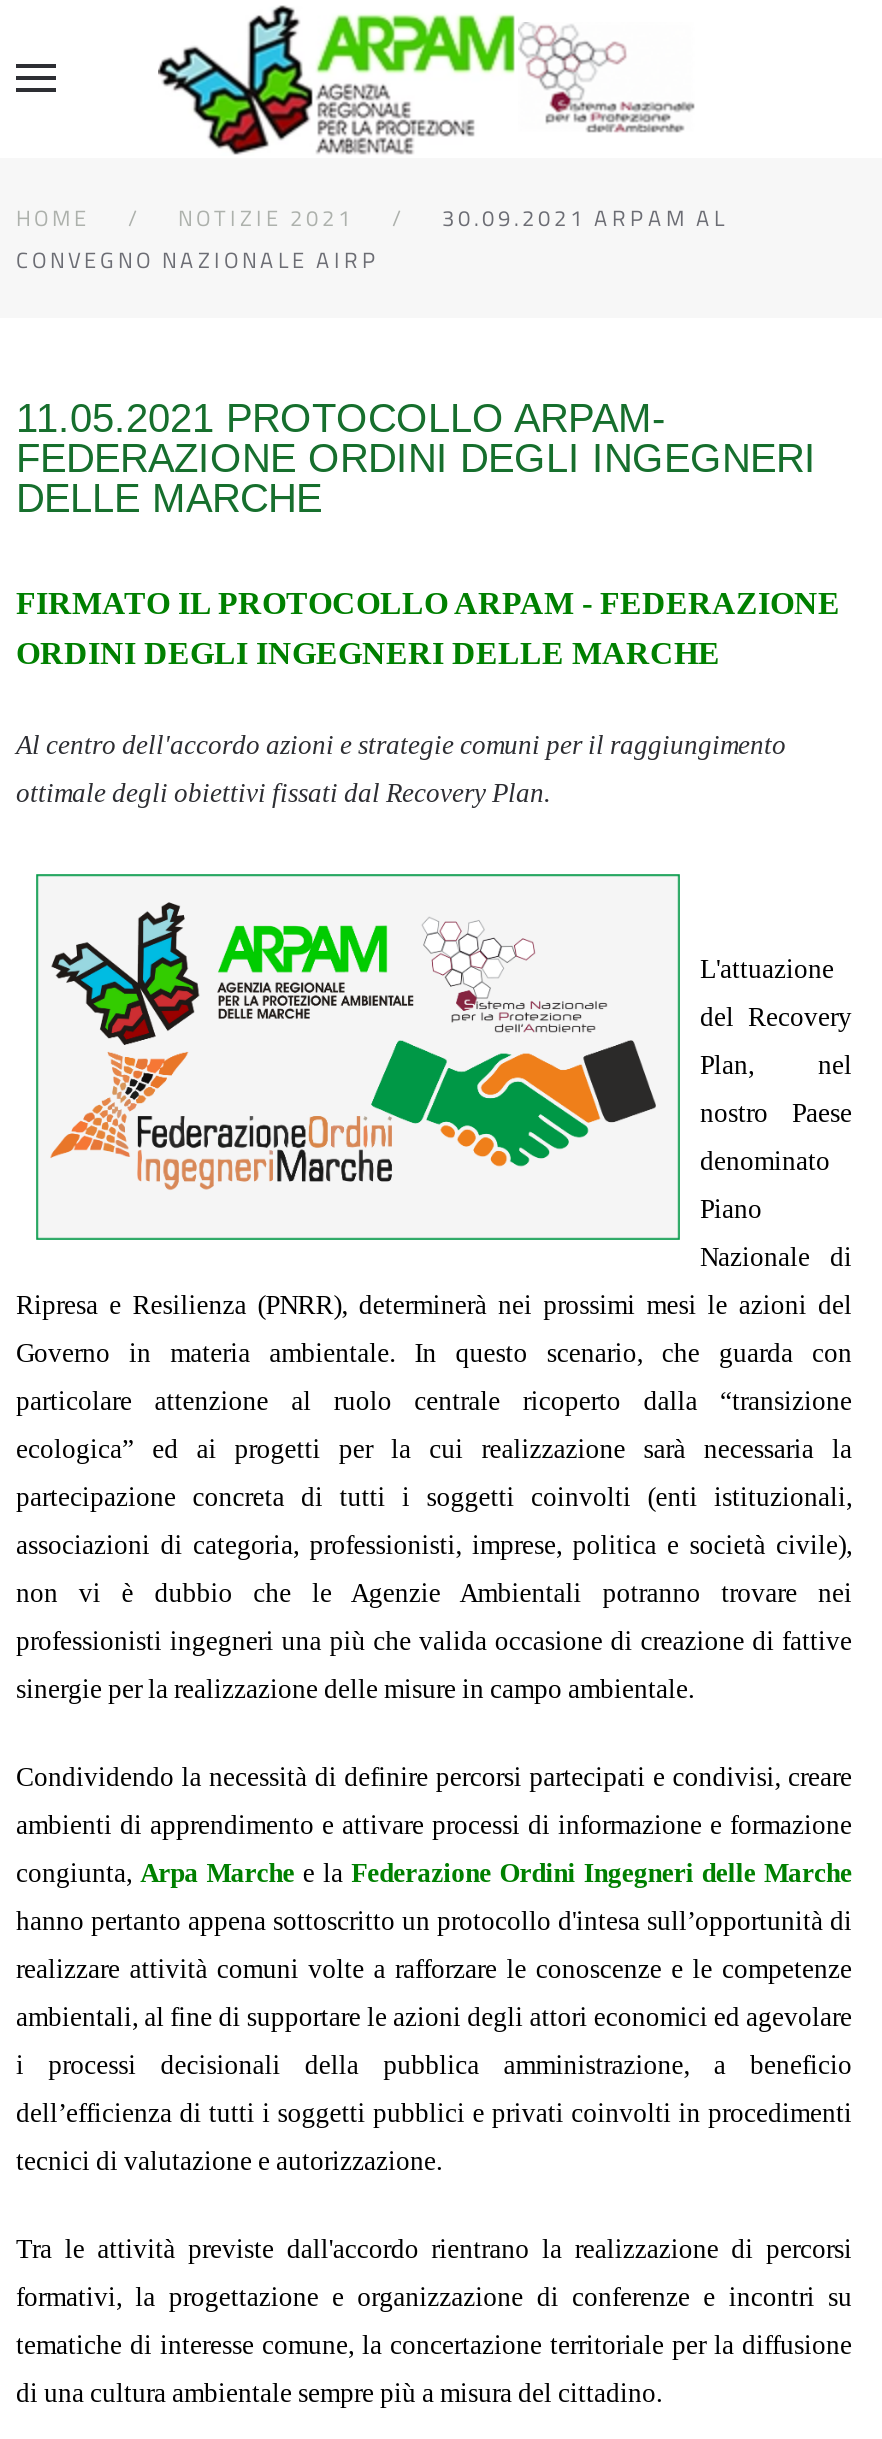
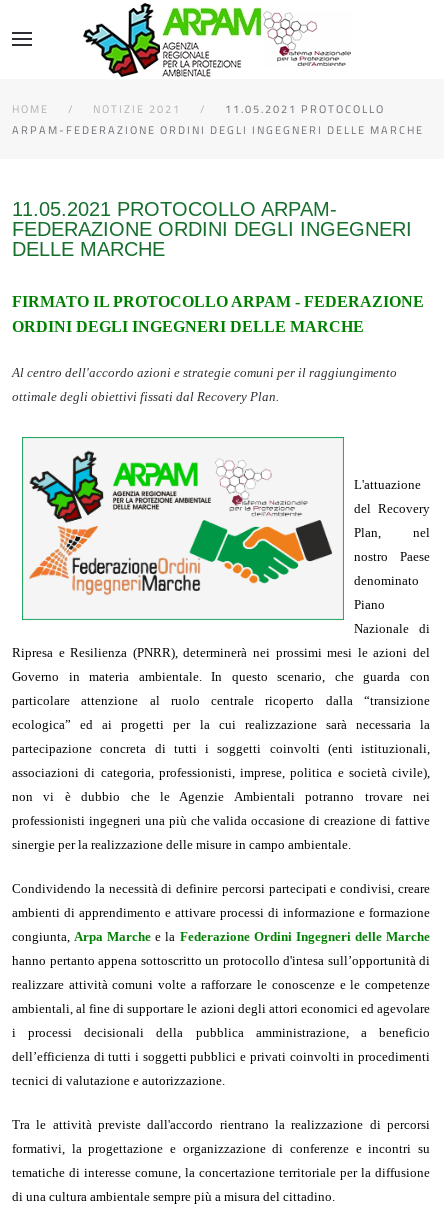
[16,202,728,276] 30.09.2021 ARPAM AL | CONVEGNO NAZIONALE AIRP -> [12,101,424,138] 11.05.2021 PROTOCOLLO | ARPAM-FEDERAZIONE ORDINI DEGLI INGEGNERI DELLE MARCHE

